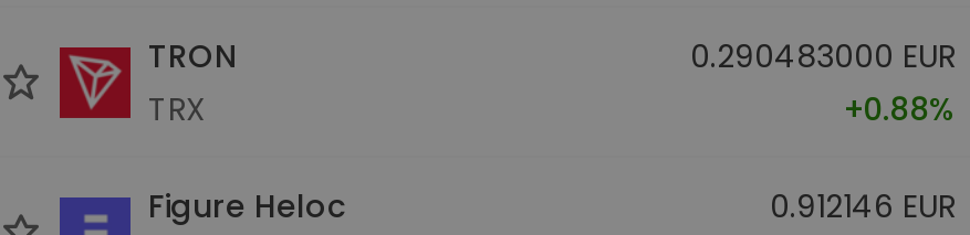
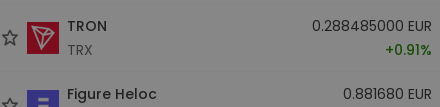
[690,33,956,77] 0.290483000 EUR -> [312,15,432,35] 0.288485000 EUR
[843,86,956,130] +0.88% -> [385,39,432,59] +0.91%
[770,183,956,227] 0.912146 EUR -> [343,83,432,103] 0.881680 EUR

